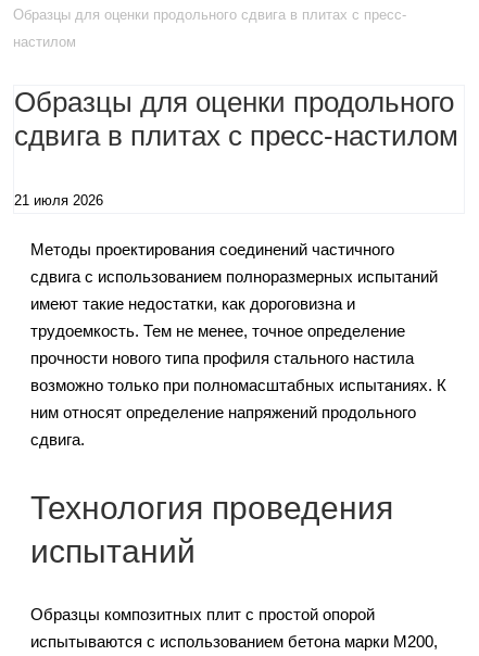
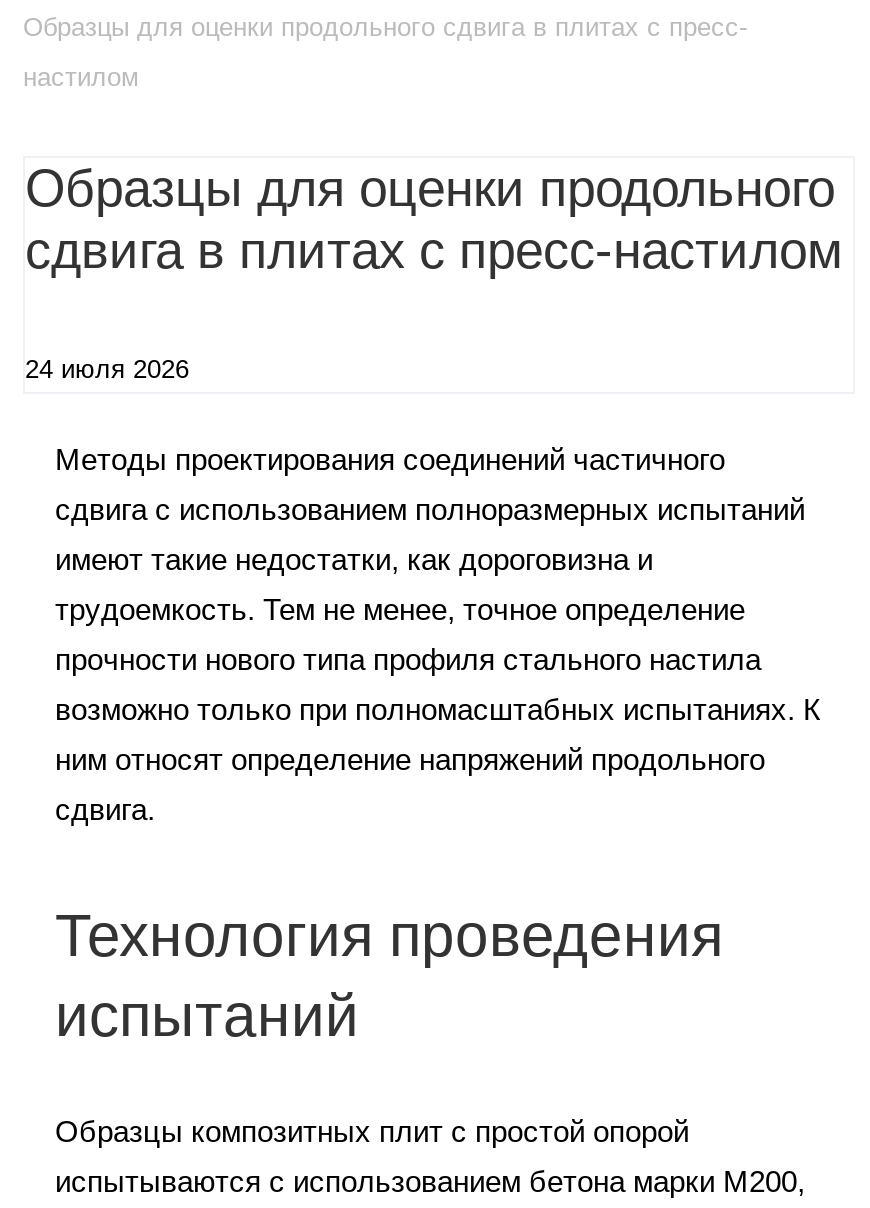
[14,192,103,209] 21 июля 2026 -> [25,354,189,384] 24 июля 2026

